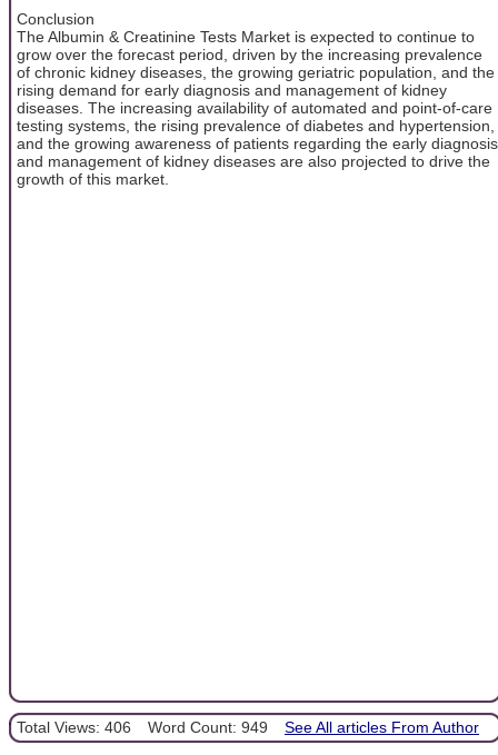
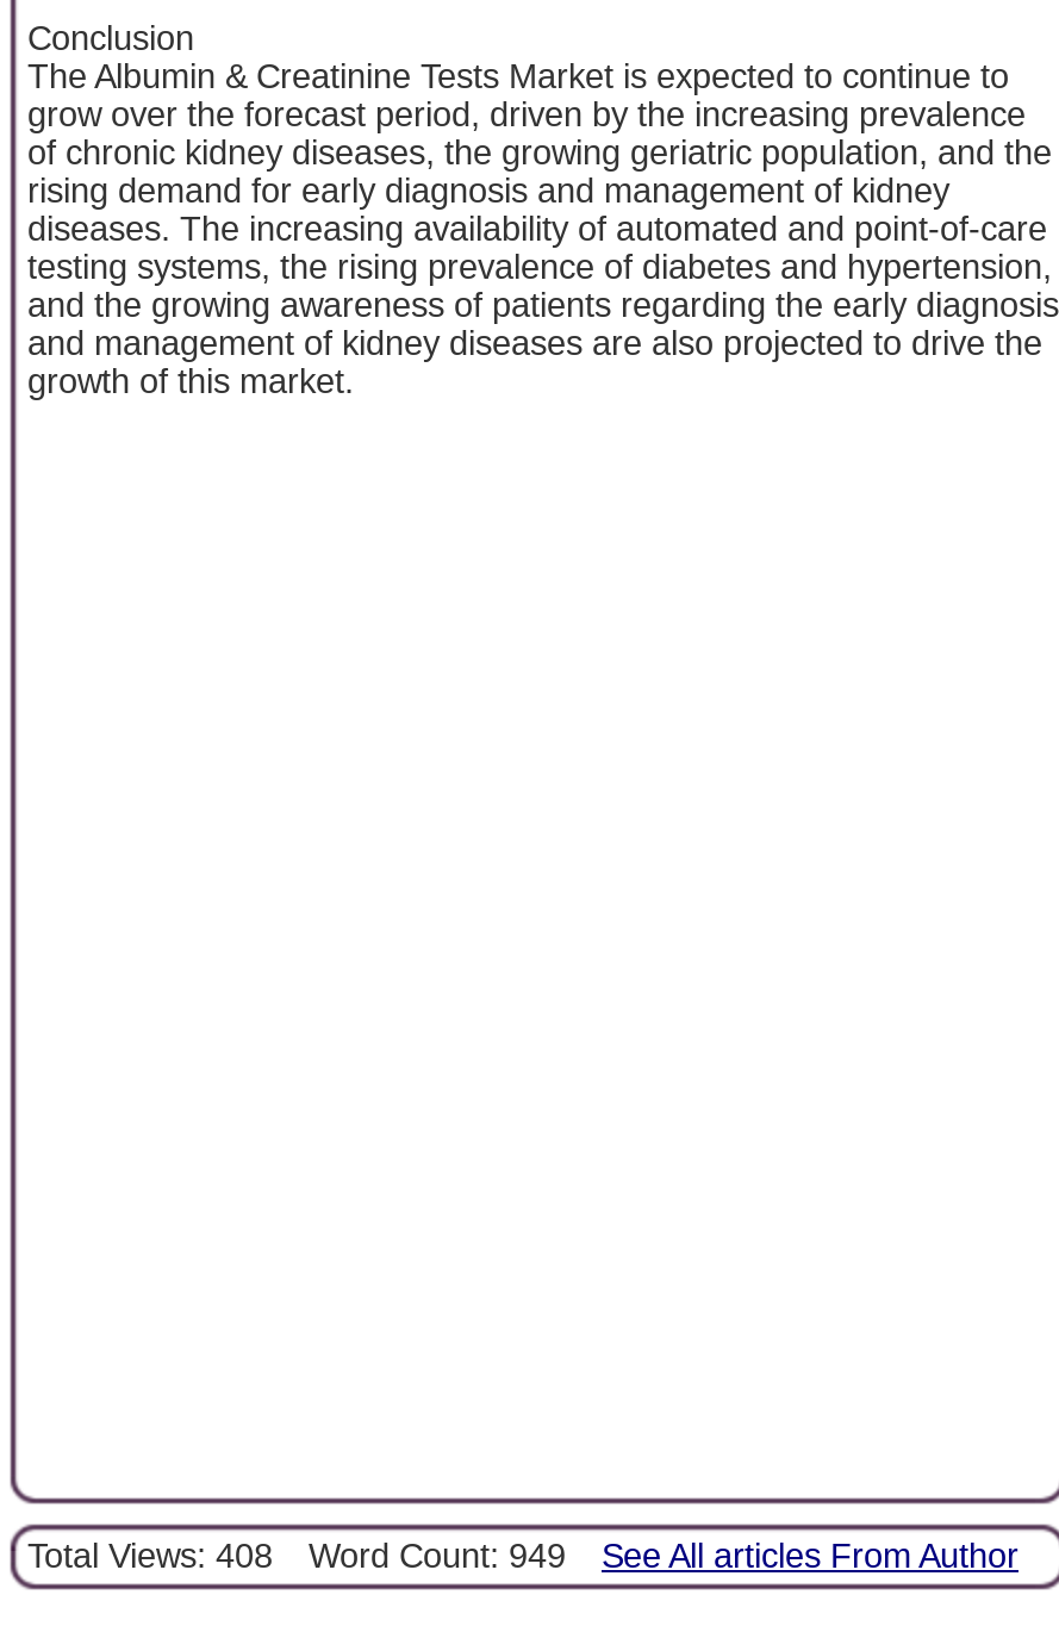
[17,718,479,736] Total Views: 406 Word Count: 949 See All articles From Author -> [27,1537,1018,1575] Total Views: 408 Word Count: 949 See All articles From Author

